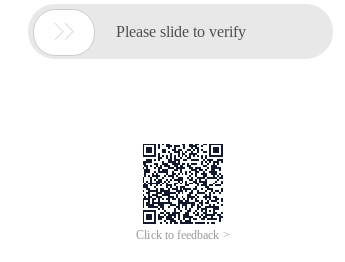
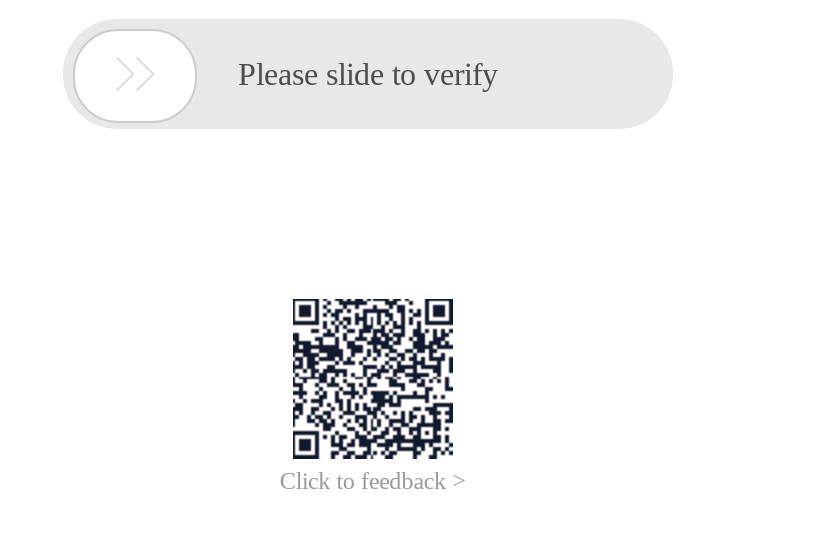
[143,143,224,225] [image] -> [291,299,455,461] [image]

